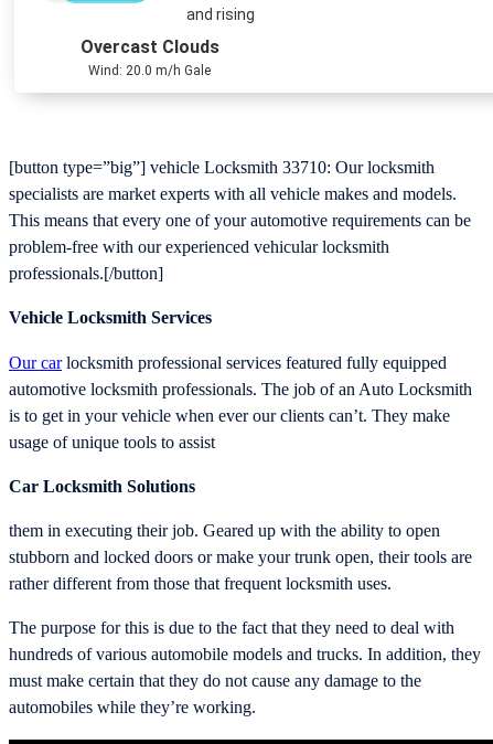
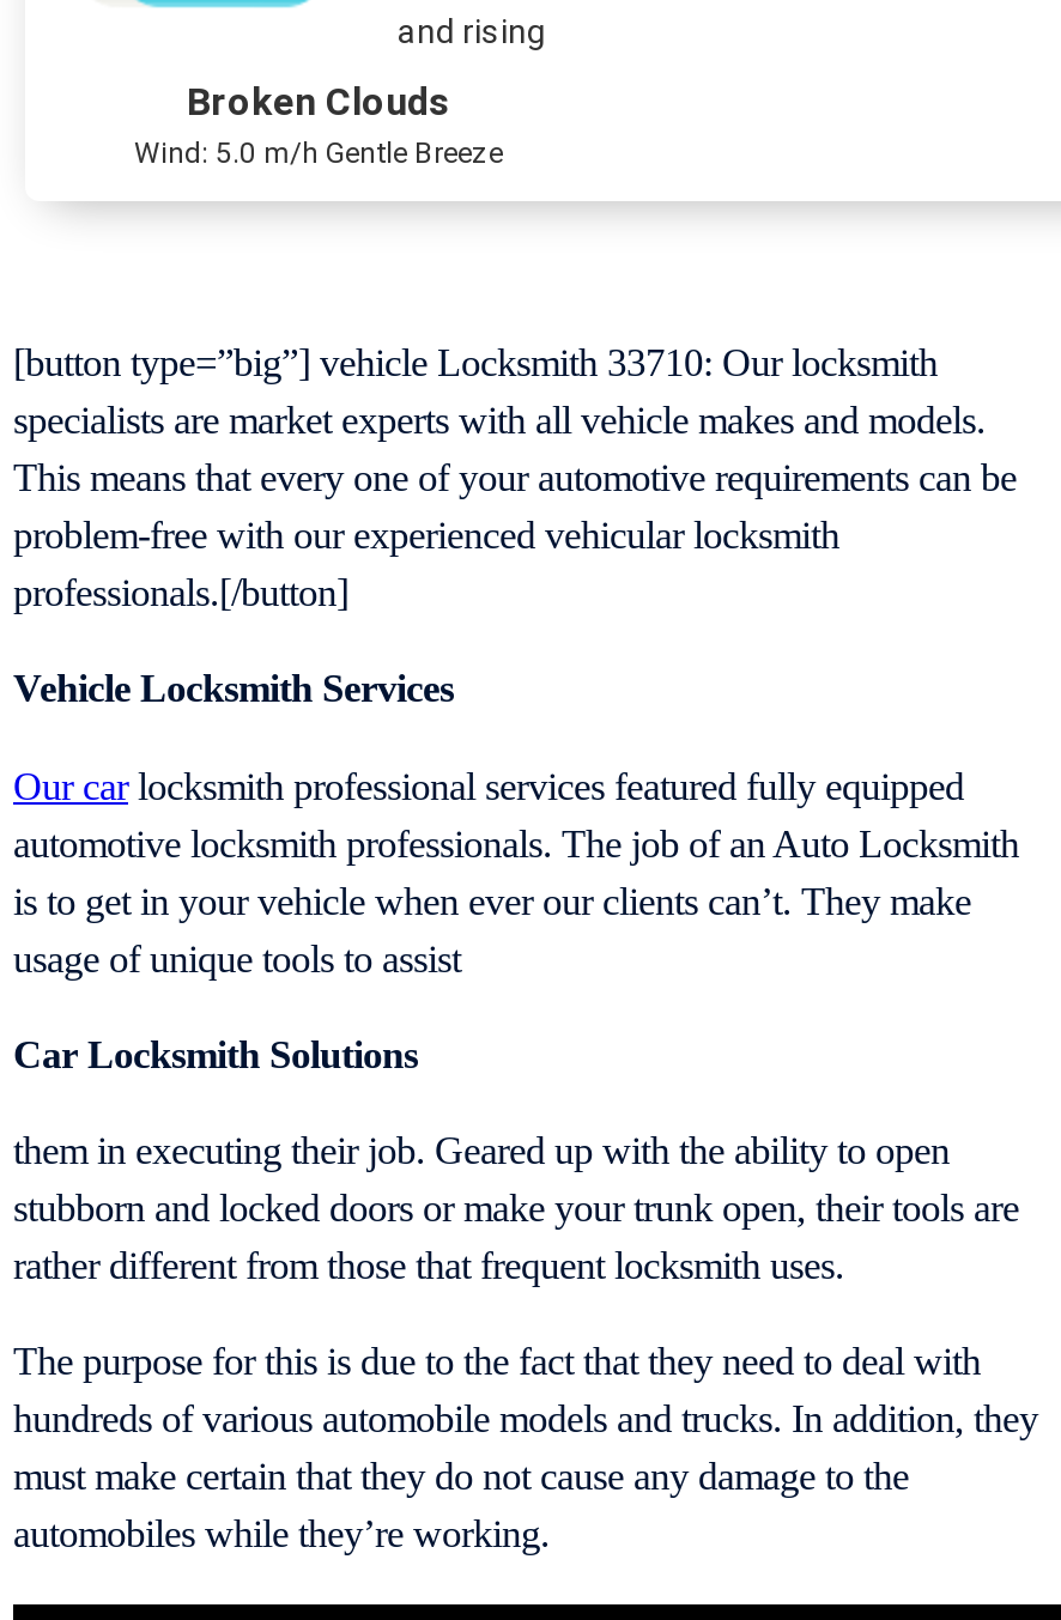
[80,36,219,78] Overcast Clouds | Wind: 20.0 m/h Gale -> [134,78,503,169] Broken Clouds | Wind: 5.0 m/h Gentle Breeze

